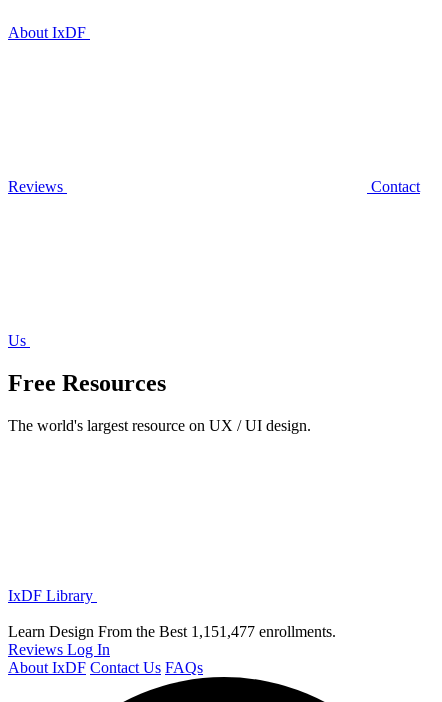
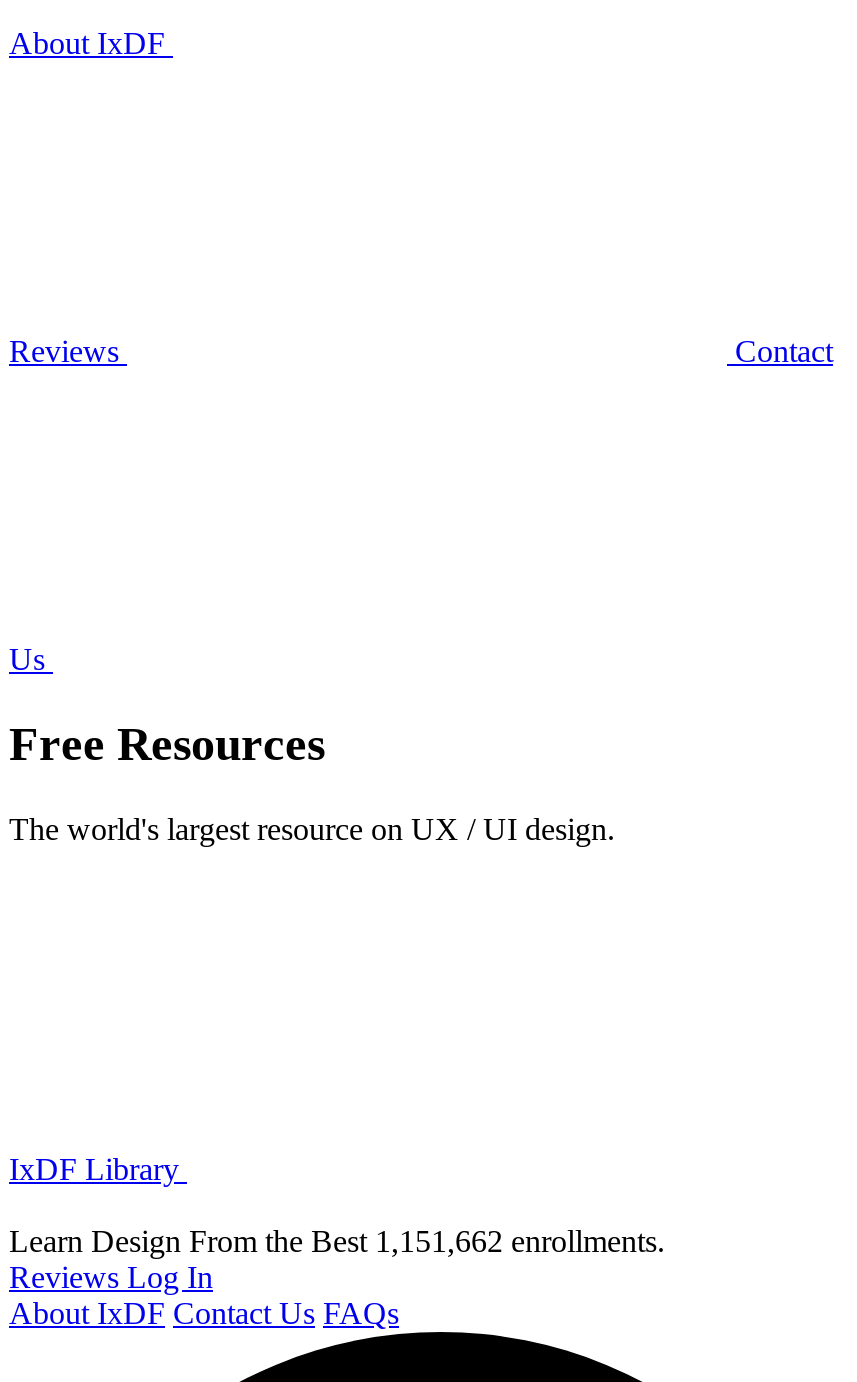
[8,623,336,640] Learn Design From the Best 1,151,477 enrollments. -> [9,1223,665,1257] Learn Design From the Best 1,151,662 enrollments.

